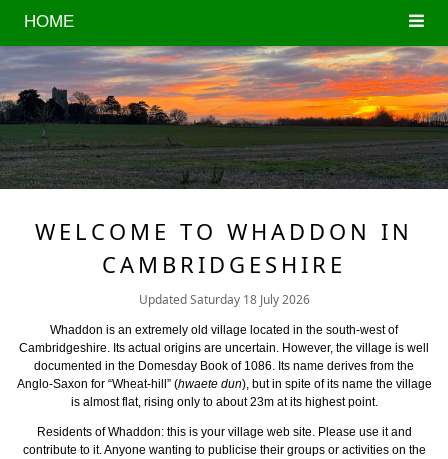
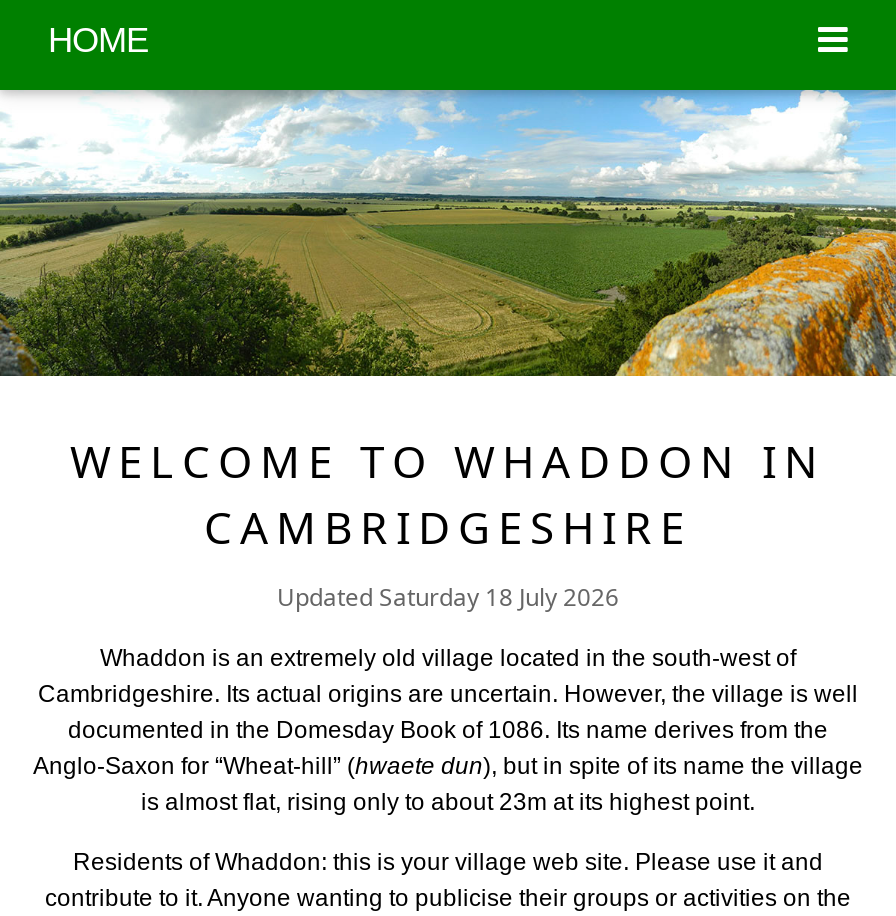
[3,46,445,190] [image] -> [6,88,890,378] [image]

